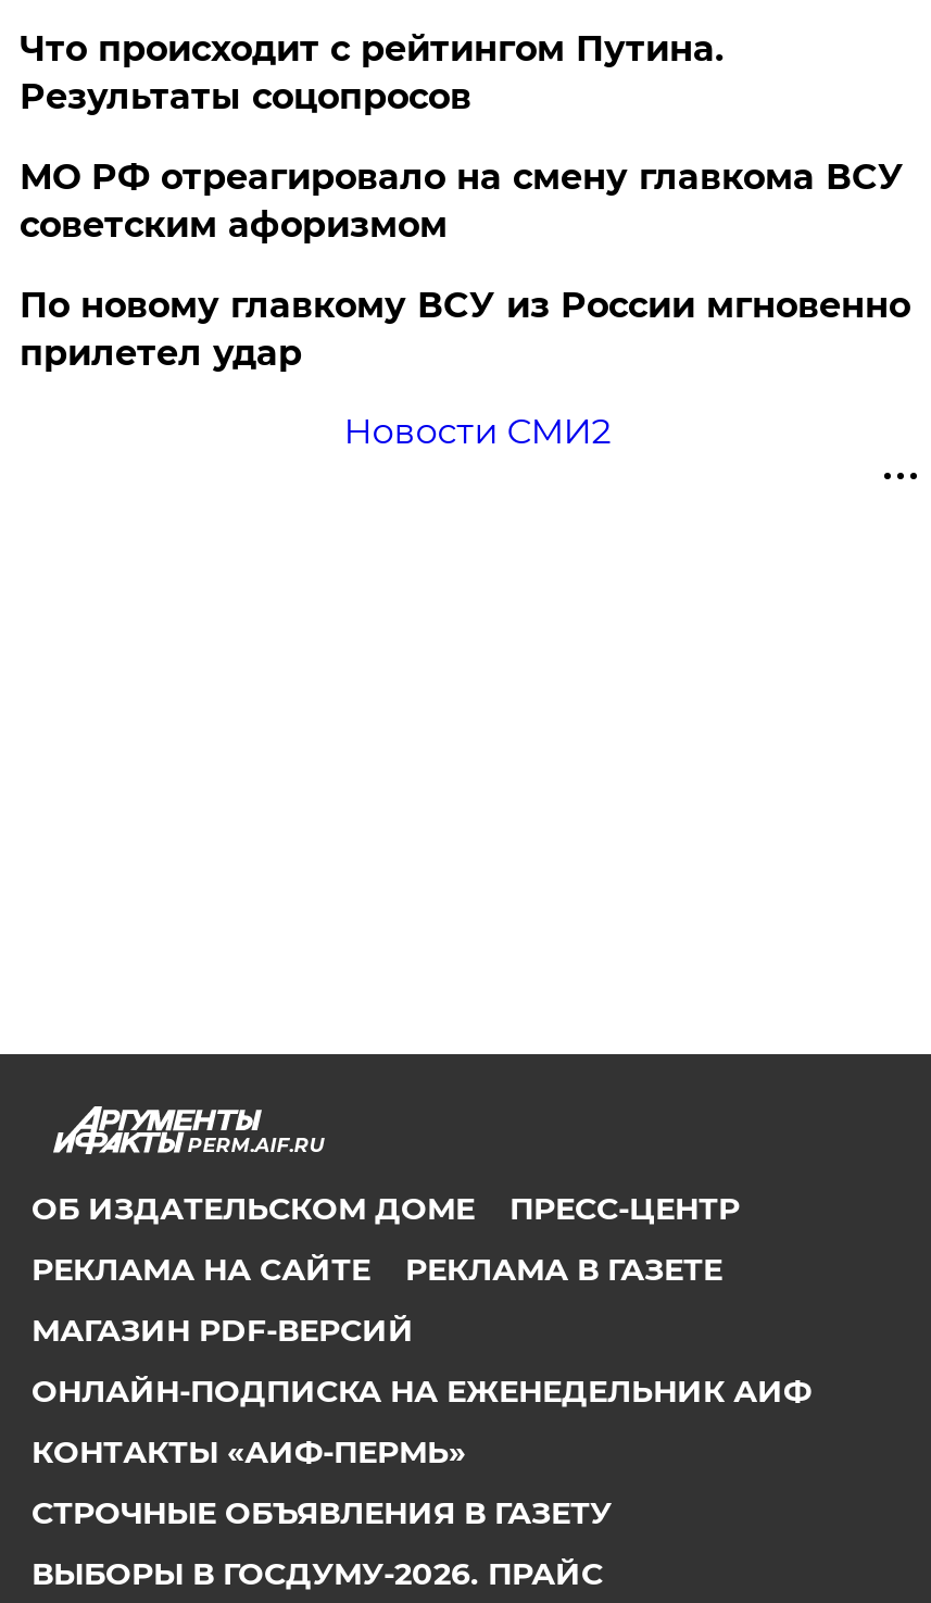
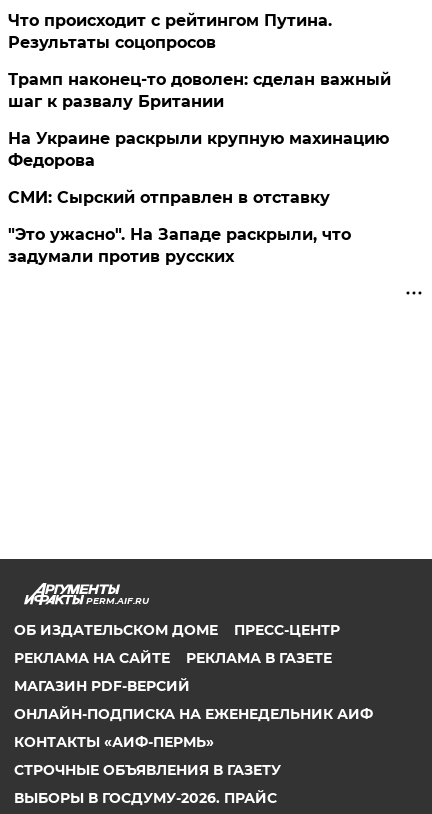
[19,155,910,451] МО РФ отреагировало на смену главкома ВСУ | советским афоризмом | По новому главкому ВСУ из России мгновенно | прилетел удар | Новости СМИ2 -> [8,69,391,265] Трамп наконец-то доволен: сделан важный | шаг к развалу Британии | На Украине раскрыли крупную махинацию | Федорова | СМИ: Сырский отправлен в отставку | "Это ужасно". На Западе раскрыли, что | задумали против русских

